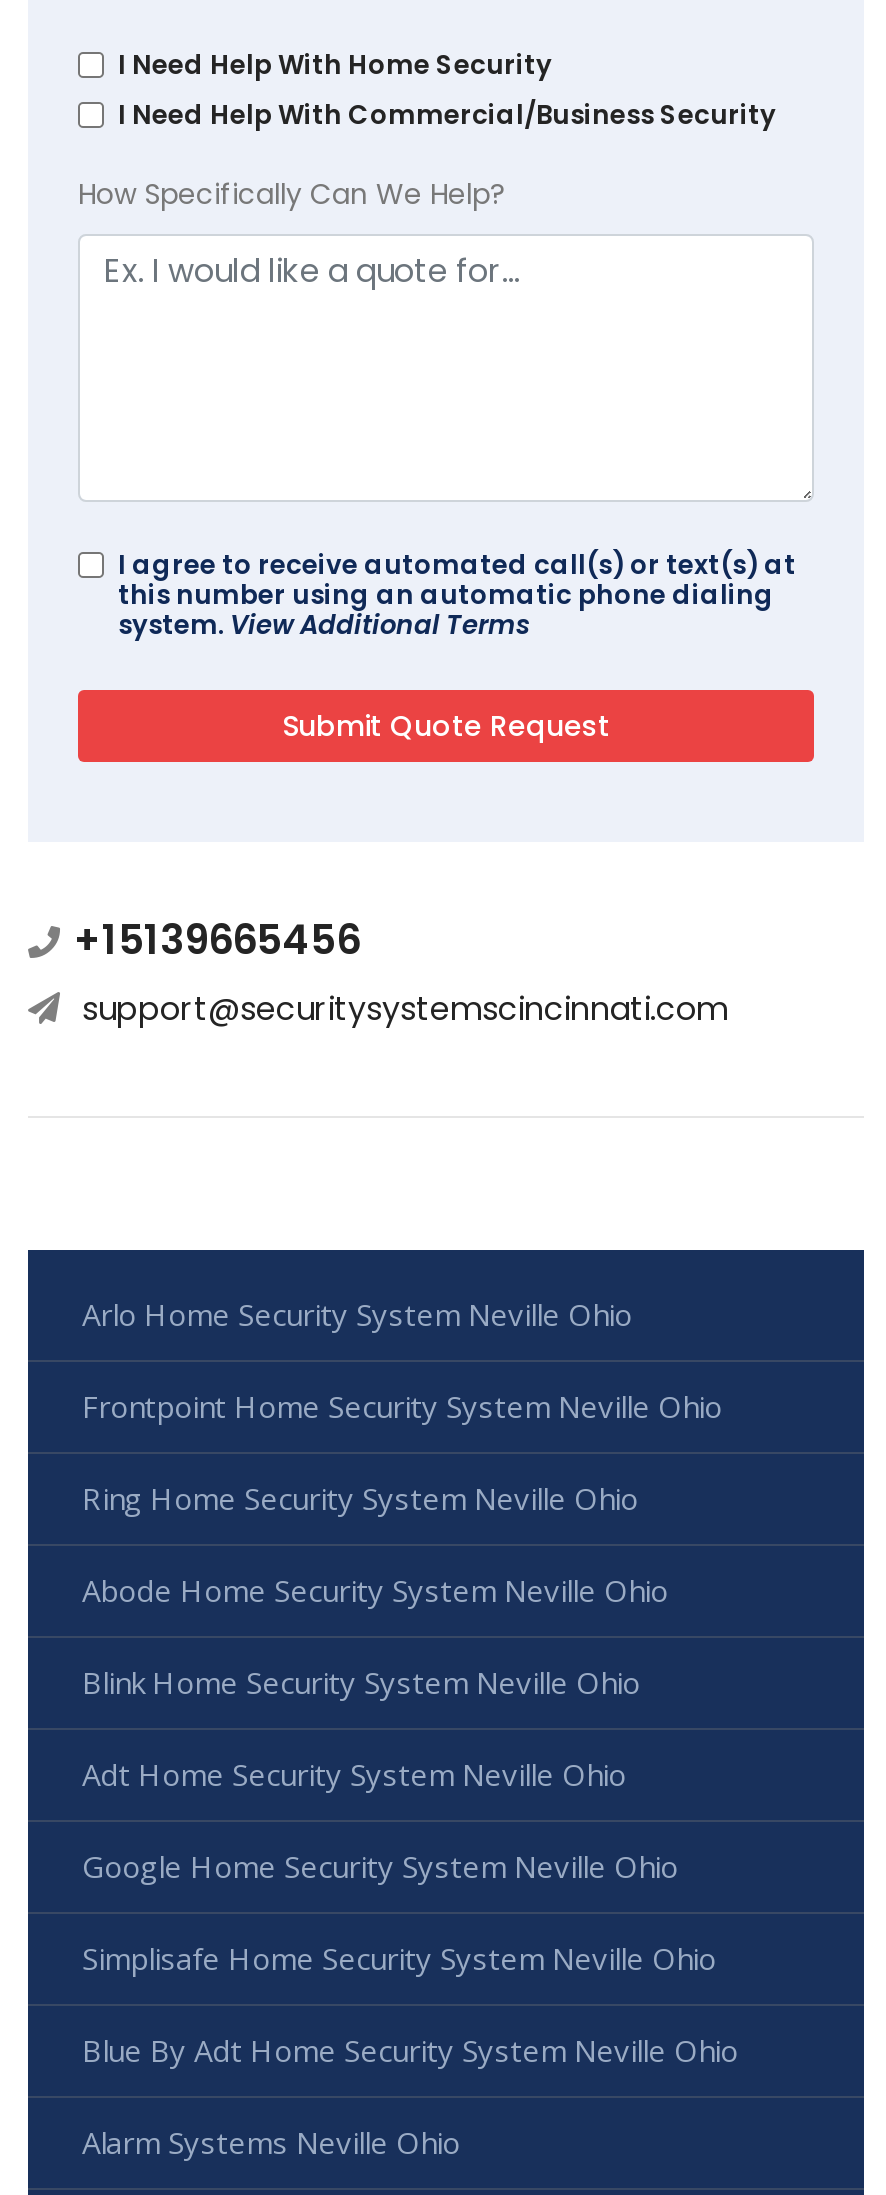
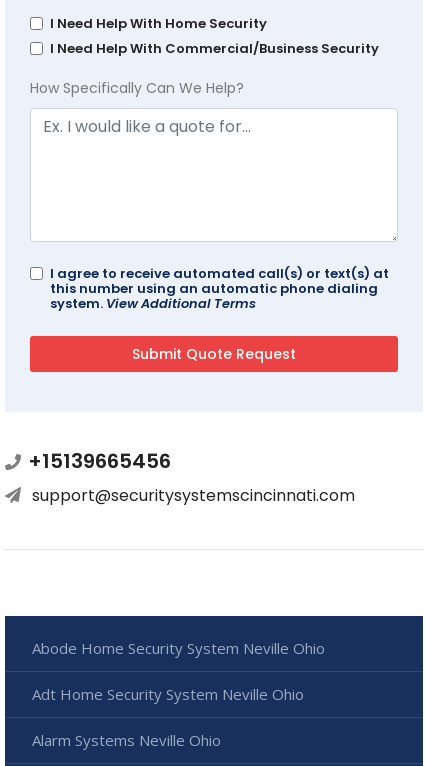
[82,1295,722,1519] Arlo Home Security System Neville Ohio | Frontpoint Home Security System Neville Ohio | Ring Home Security System Neville Ohio -> none
[82,1663,640,1703] Blink Home Security System Neville Ohio -> none
[82,1847,738,2071] Google Home Security System Neville Ohio | Simplisafe Home Security System Neville Ohio | Blue By Adt Home Security System Neville Ohio -> none

